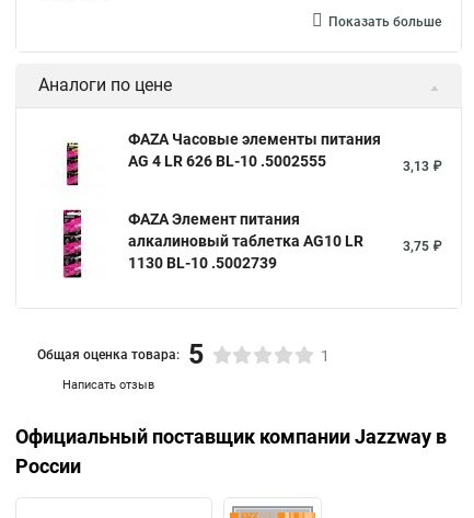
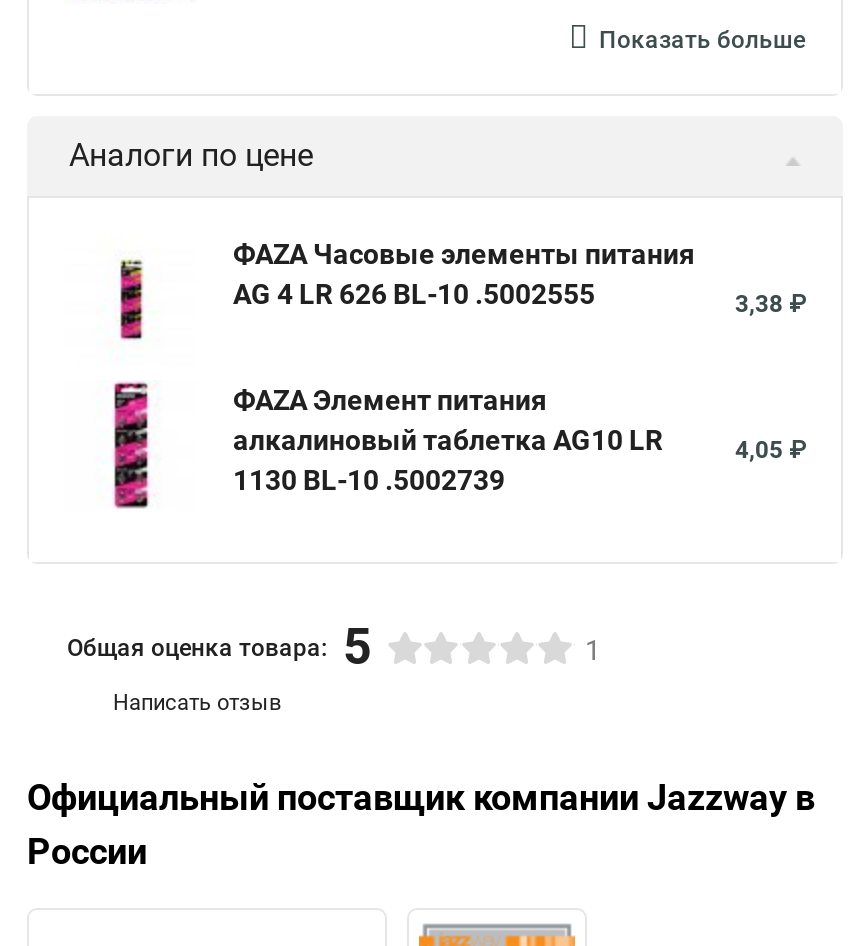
[403,159,441,174] 3,13 ₽ -> [735,290,805,318] 3,38 ₽
[403,239,441,254] 3,75 ₽ -> [735,436,805,464] 4,05 ₽

